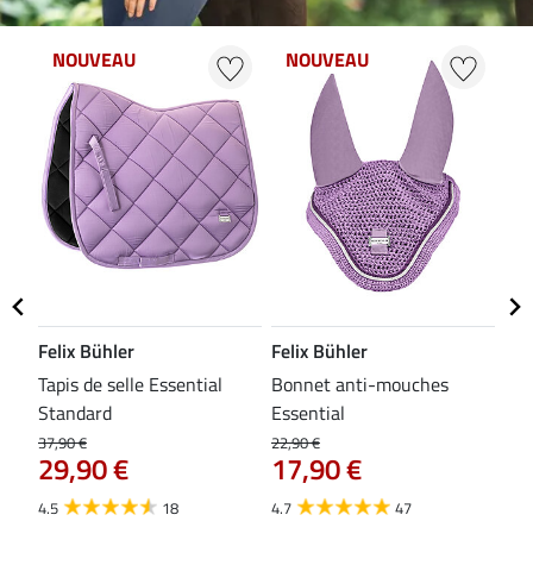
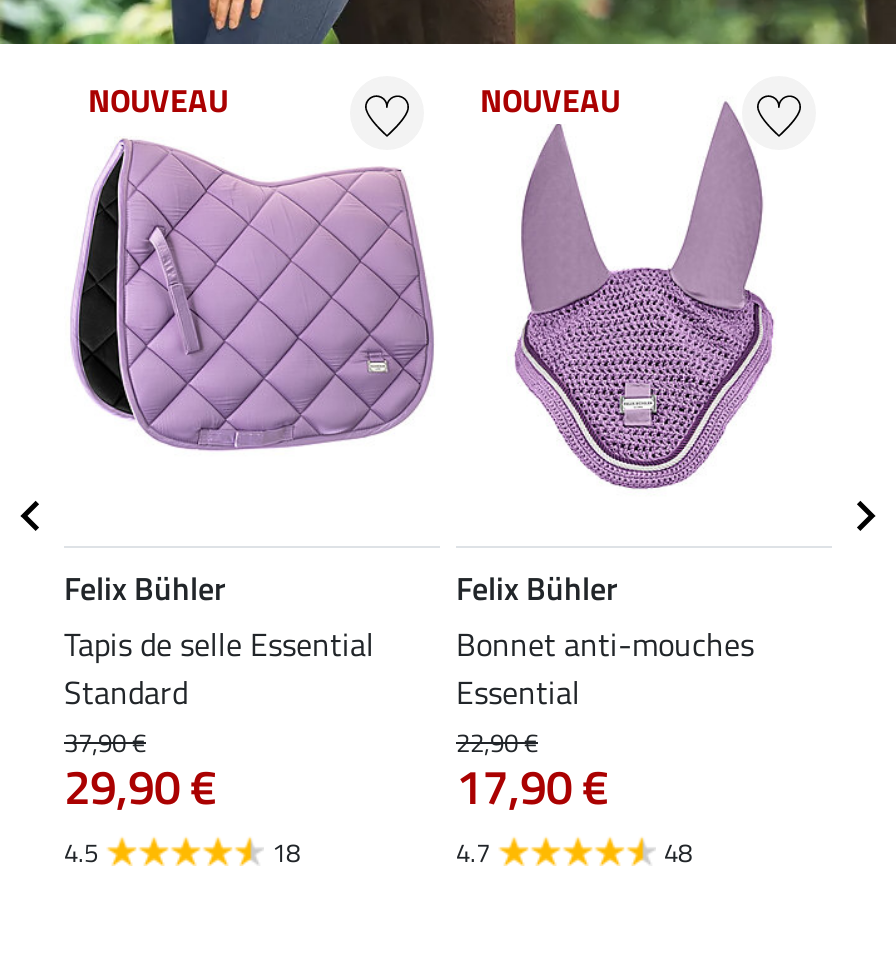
[395,496,412,519] 47 -> [664,833,692,873] 48

